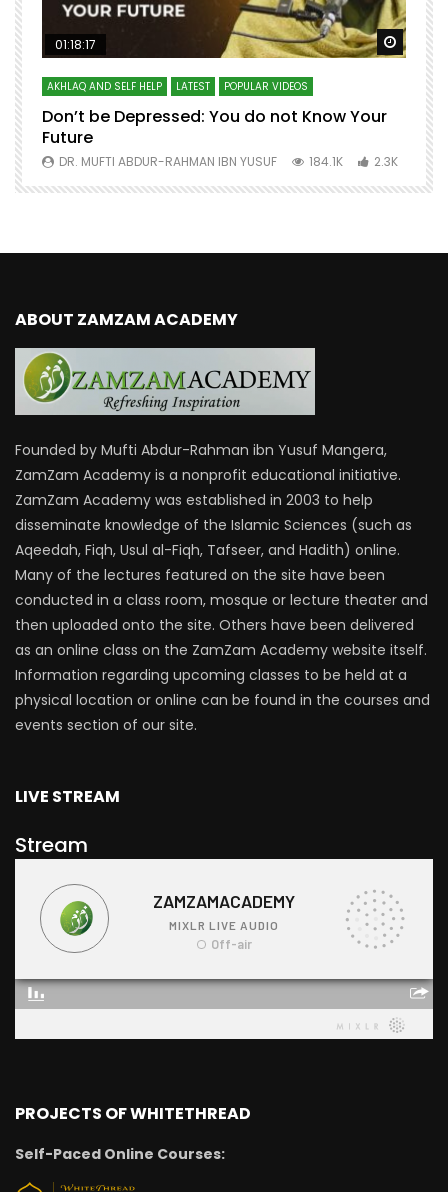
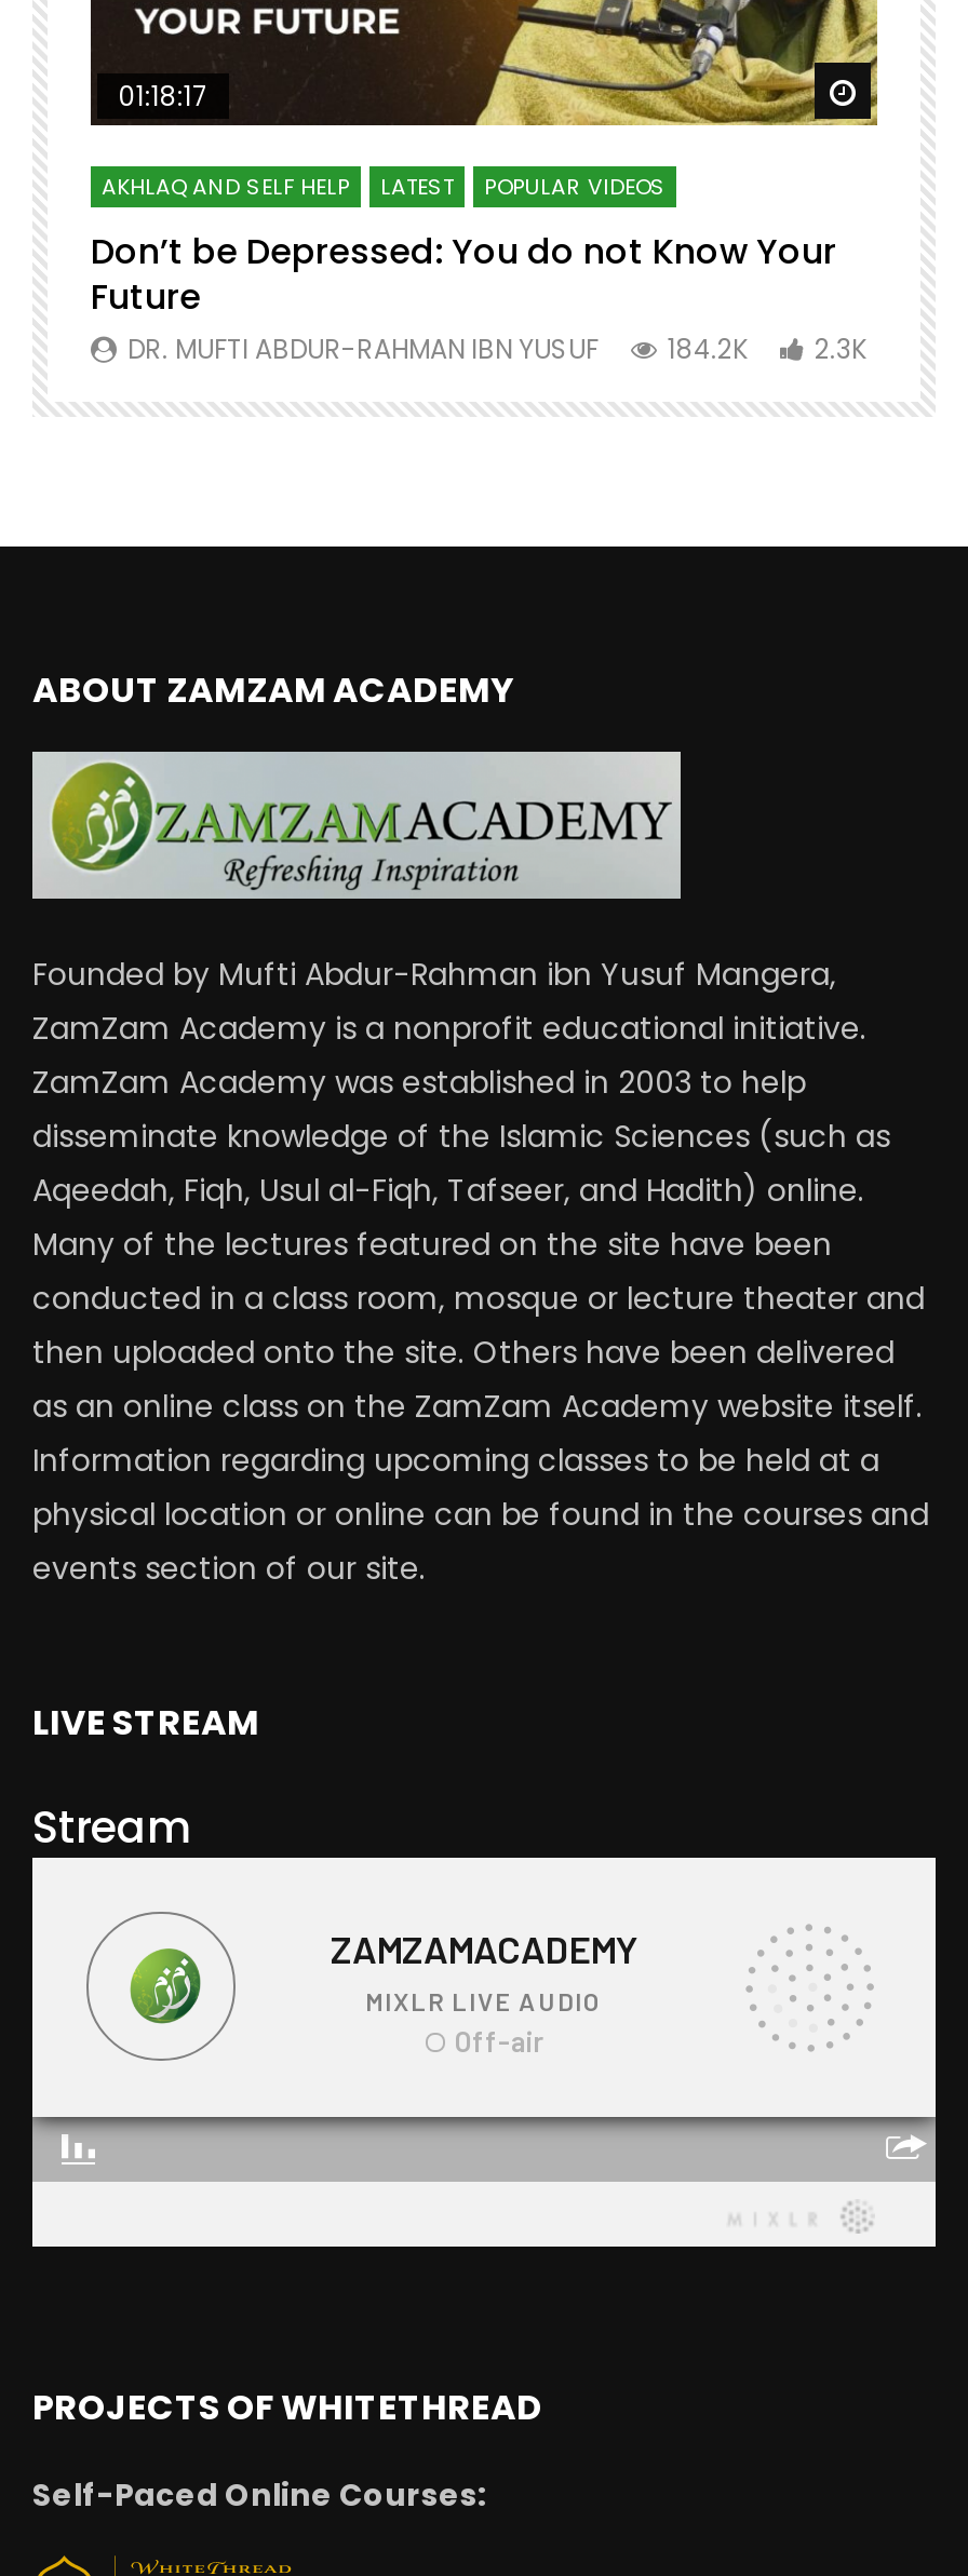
[59,153,398,170] DR. MUFTI ABDUR-RAHMAN IBN YUSUF 184.1K 2.3K -> [127,330,866,367] DR. MUFTI ABDUR-RAHMAN IBN YUSUF 184.2K 2.3K

